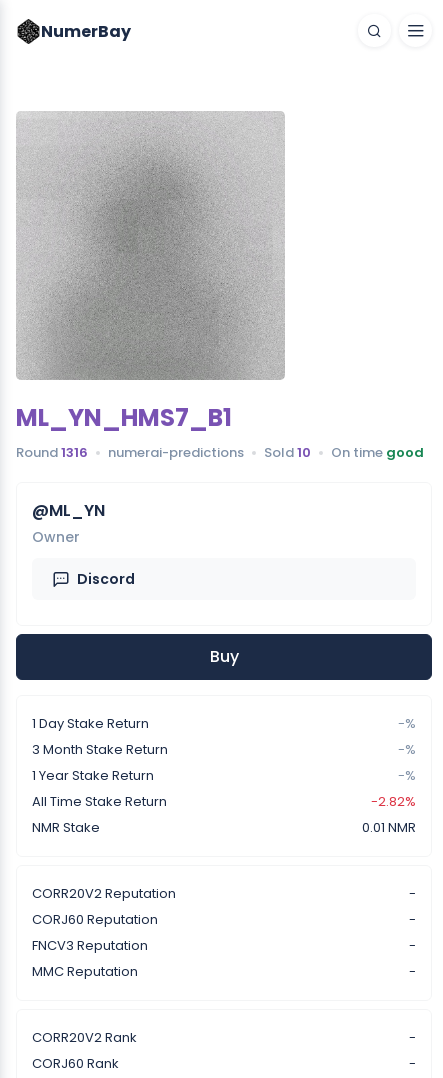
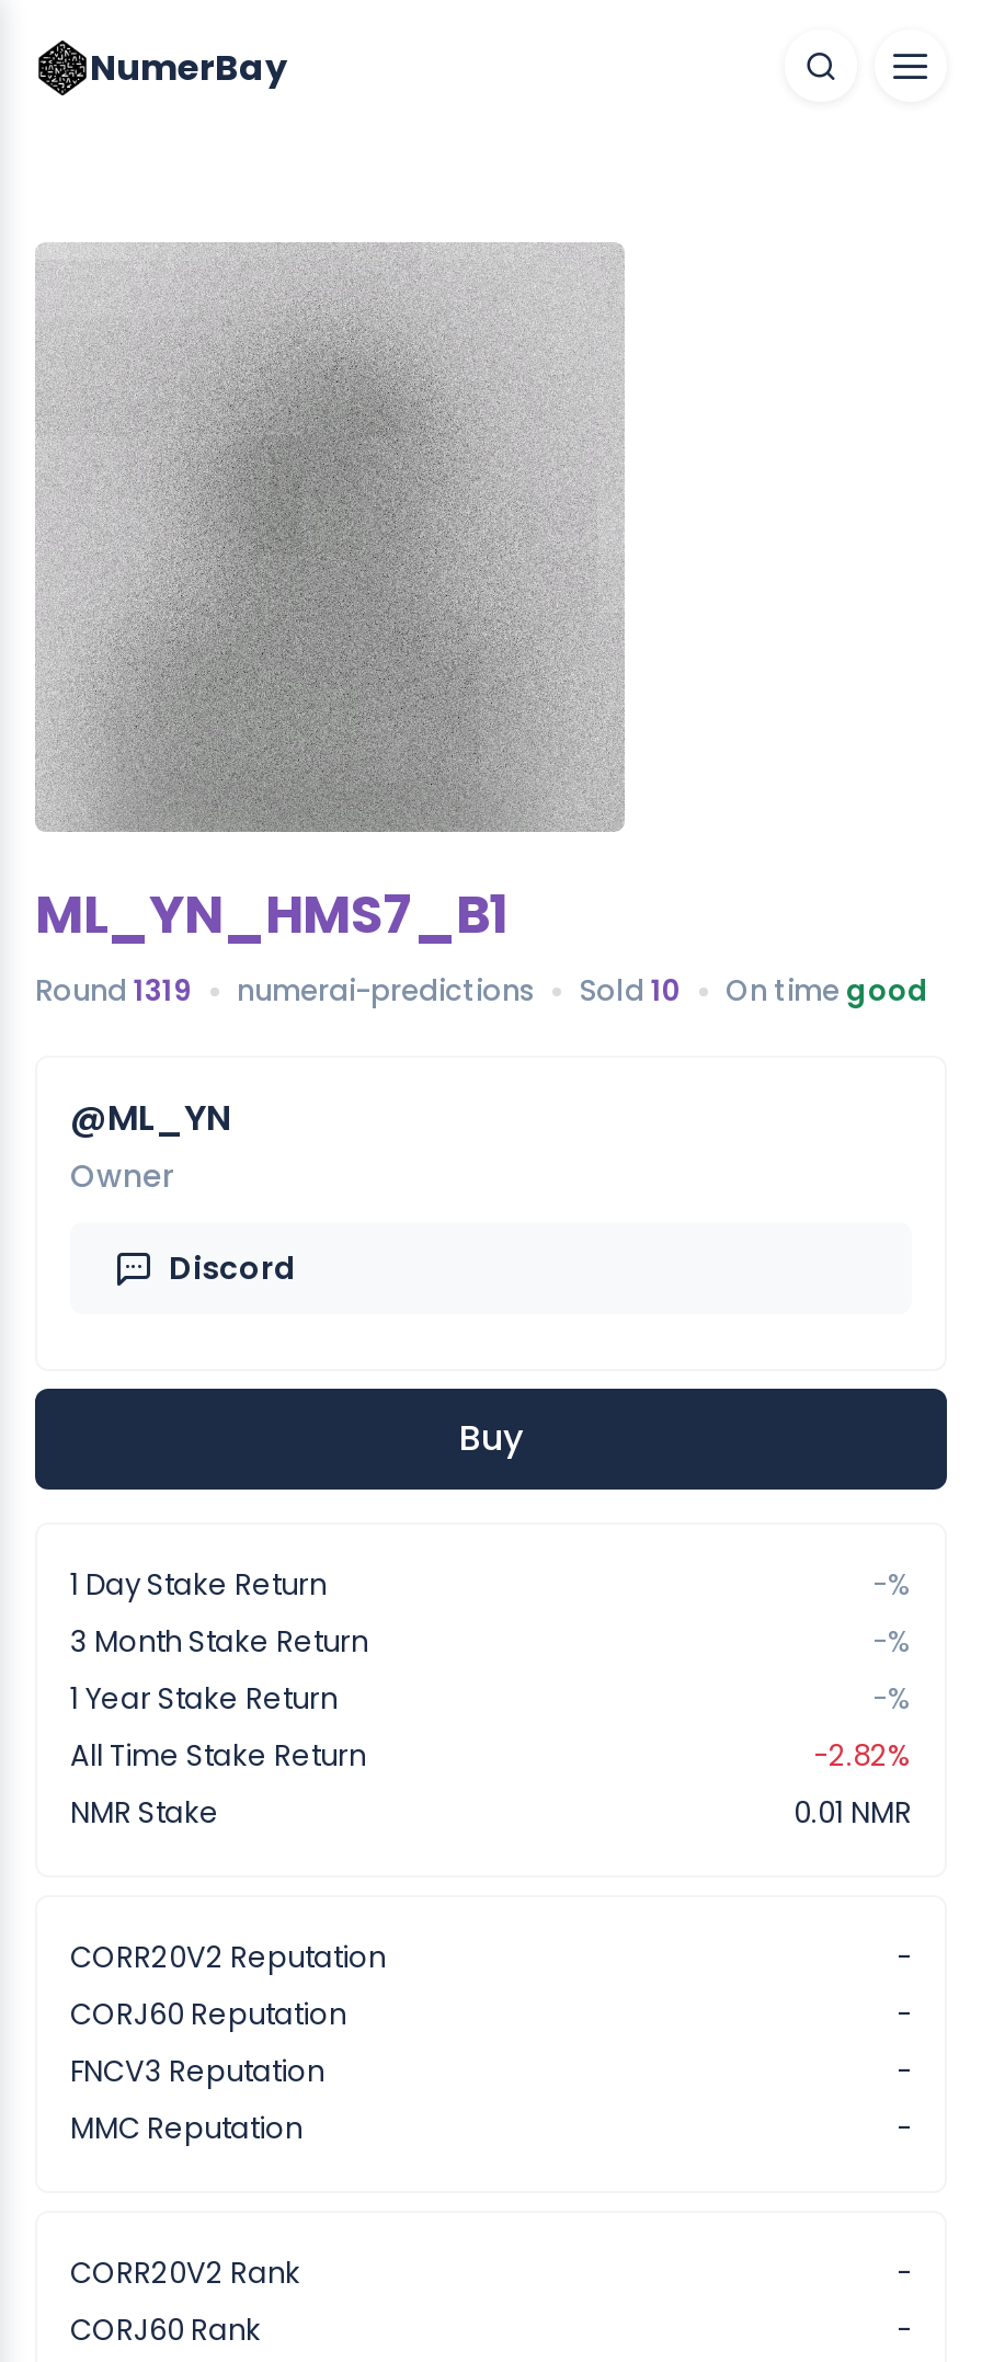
[16,443,424,462] Round 1316 numerai-predictions Sold 10 On time good -> [35,970,929,1012] Round 1319 numerai-predictions Sold 10 On time good

